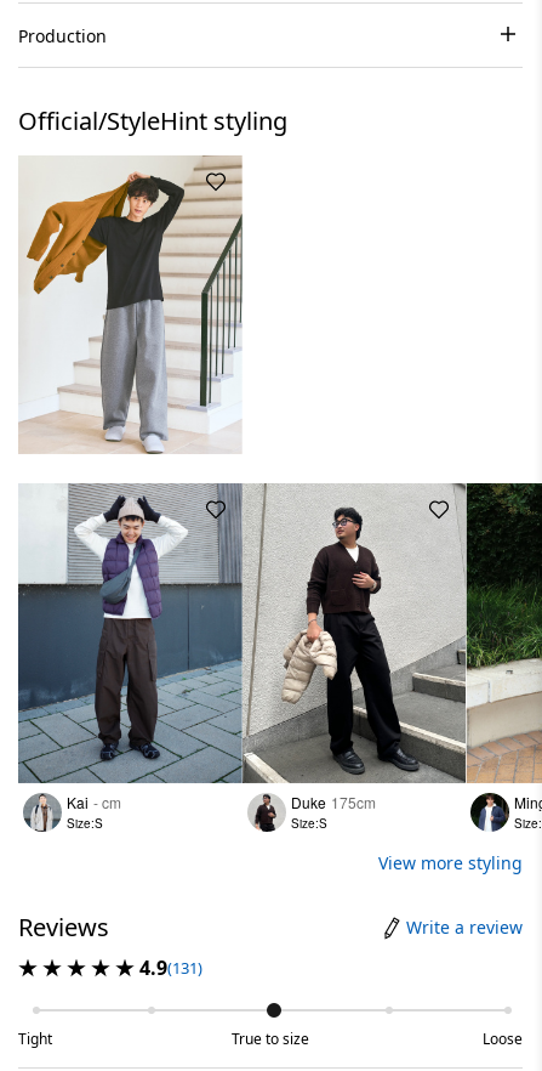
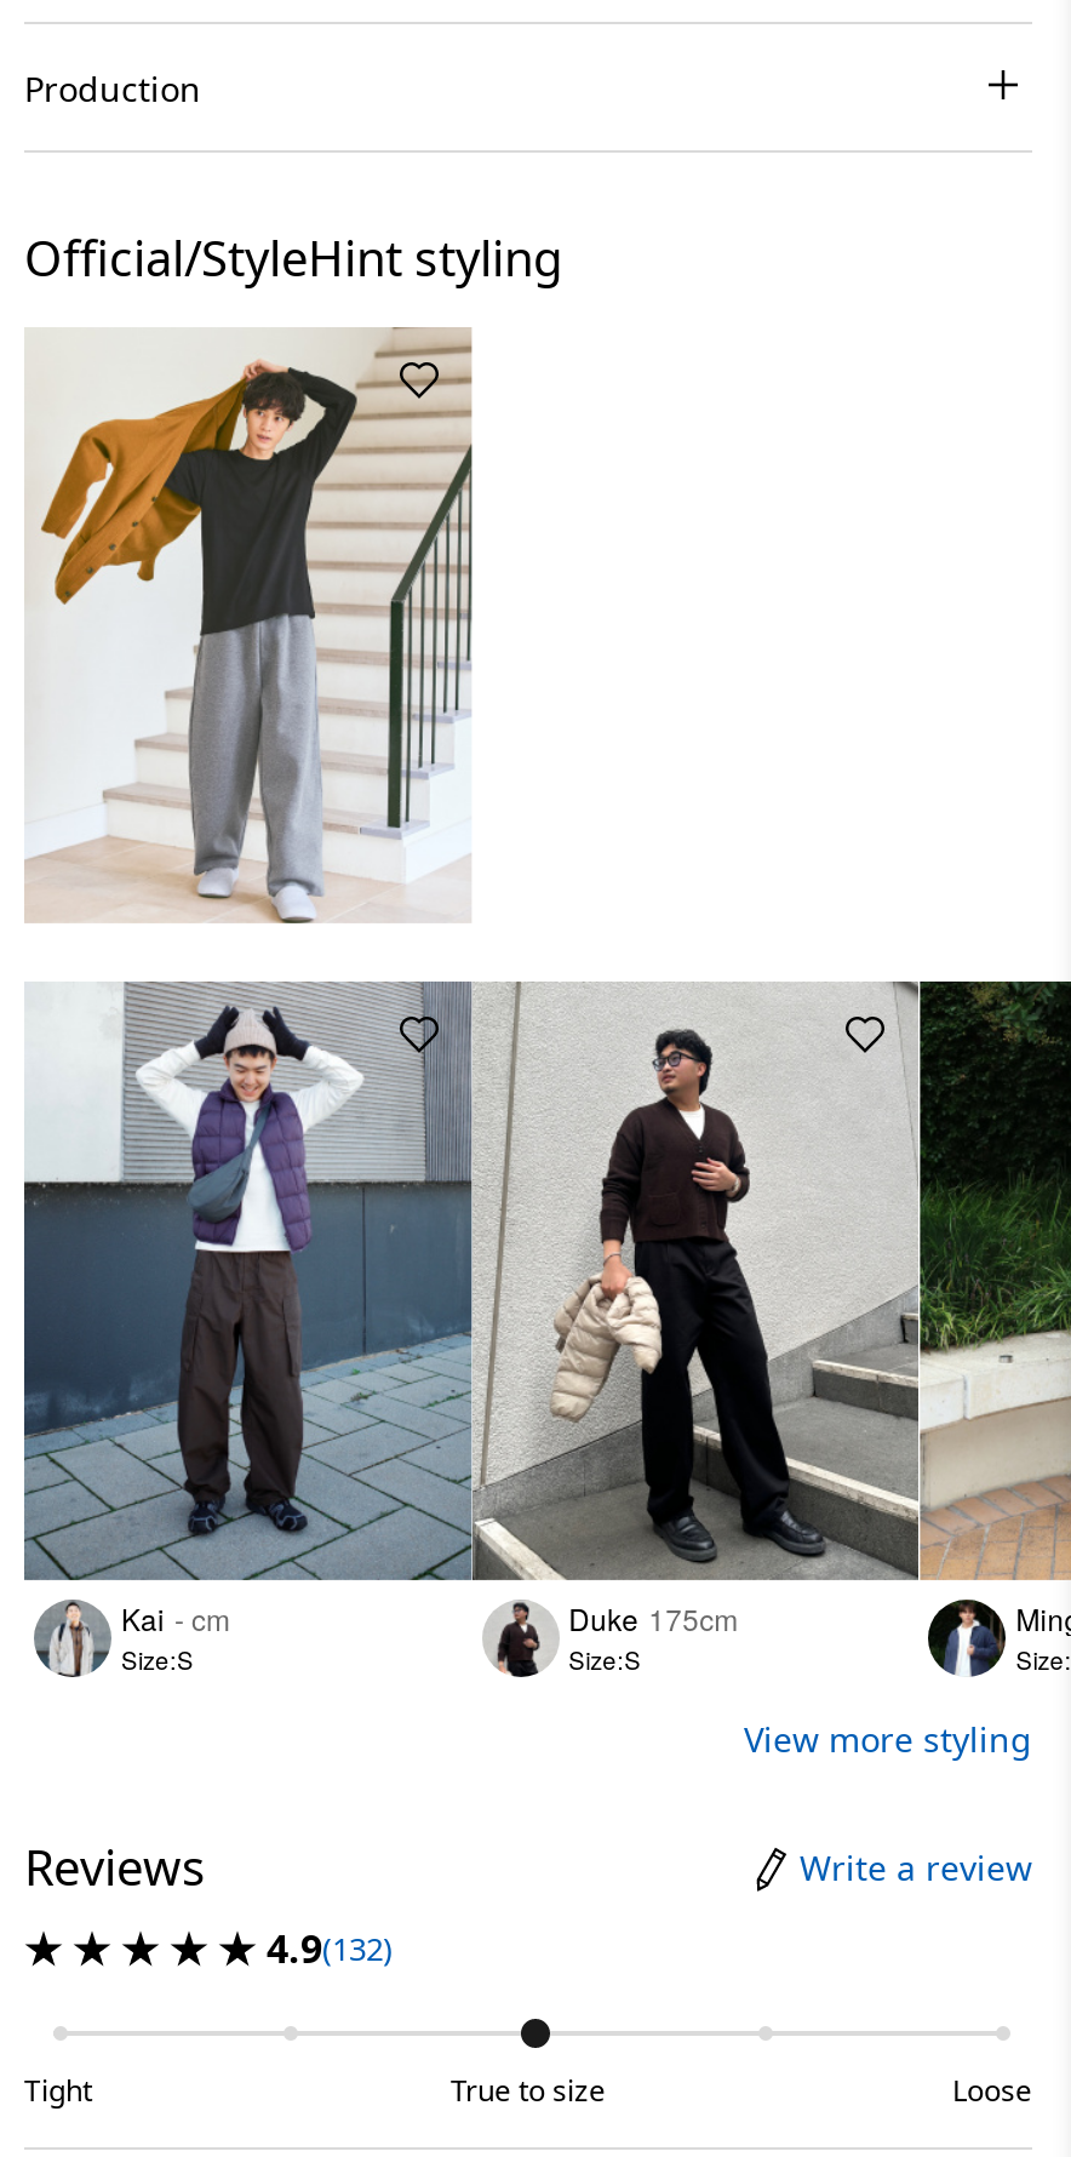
[139,954,202,981] 4.9(131) -> [267,1921,393,1974] 4.9(132)

